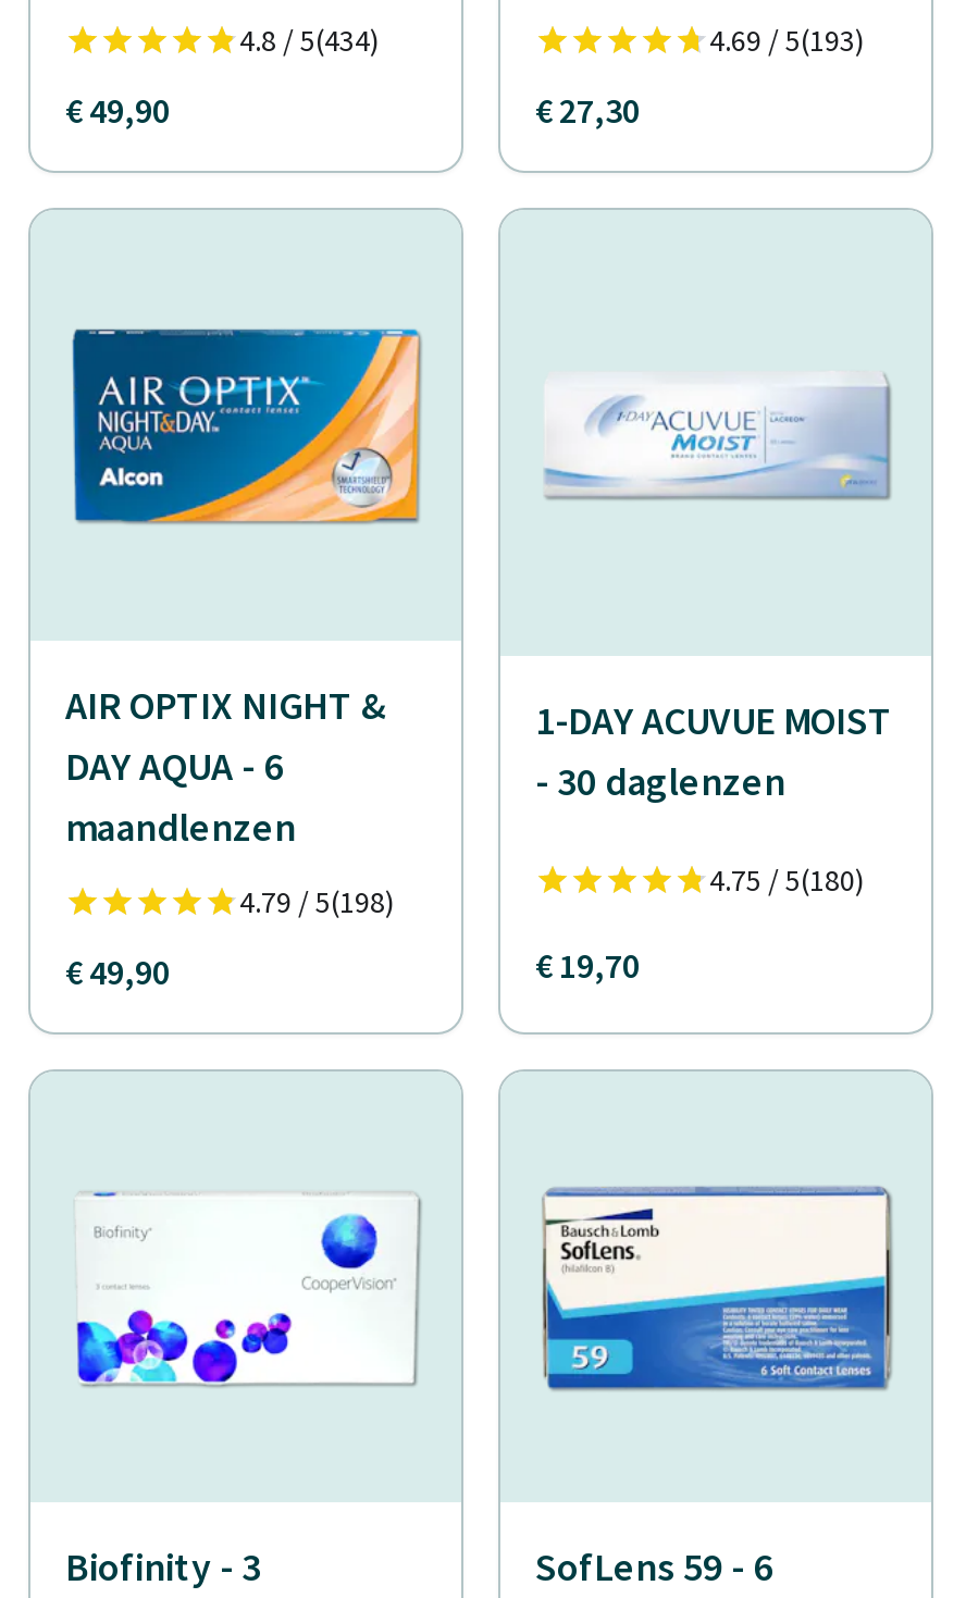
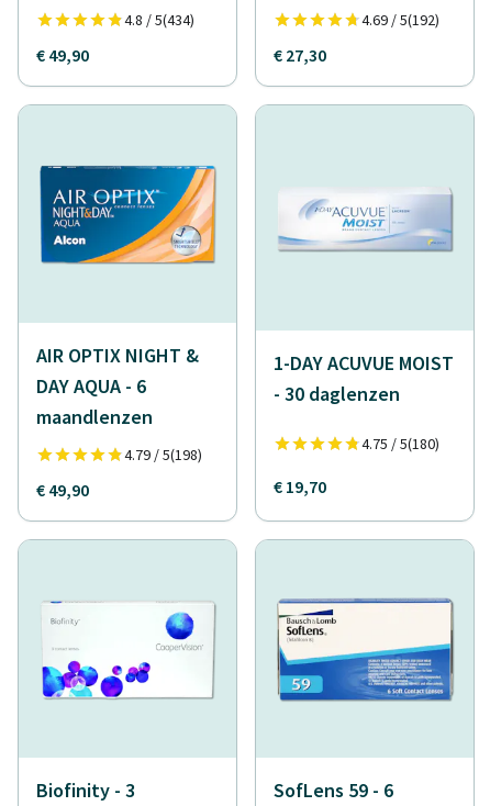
[709,21,864,60] 4.69 / 5(193) -> [361,10,439,30] 4.69 / 5(192)

